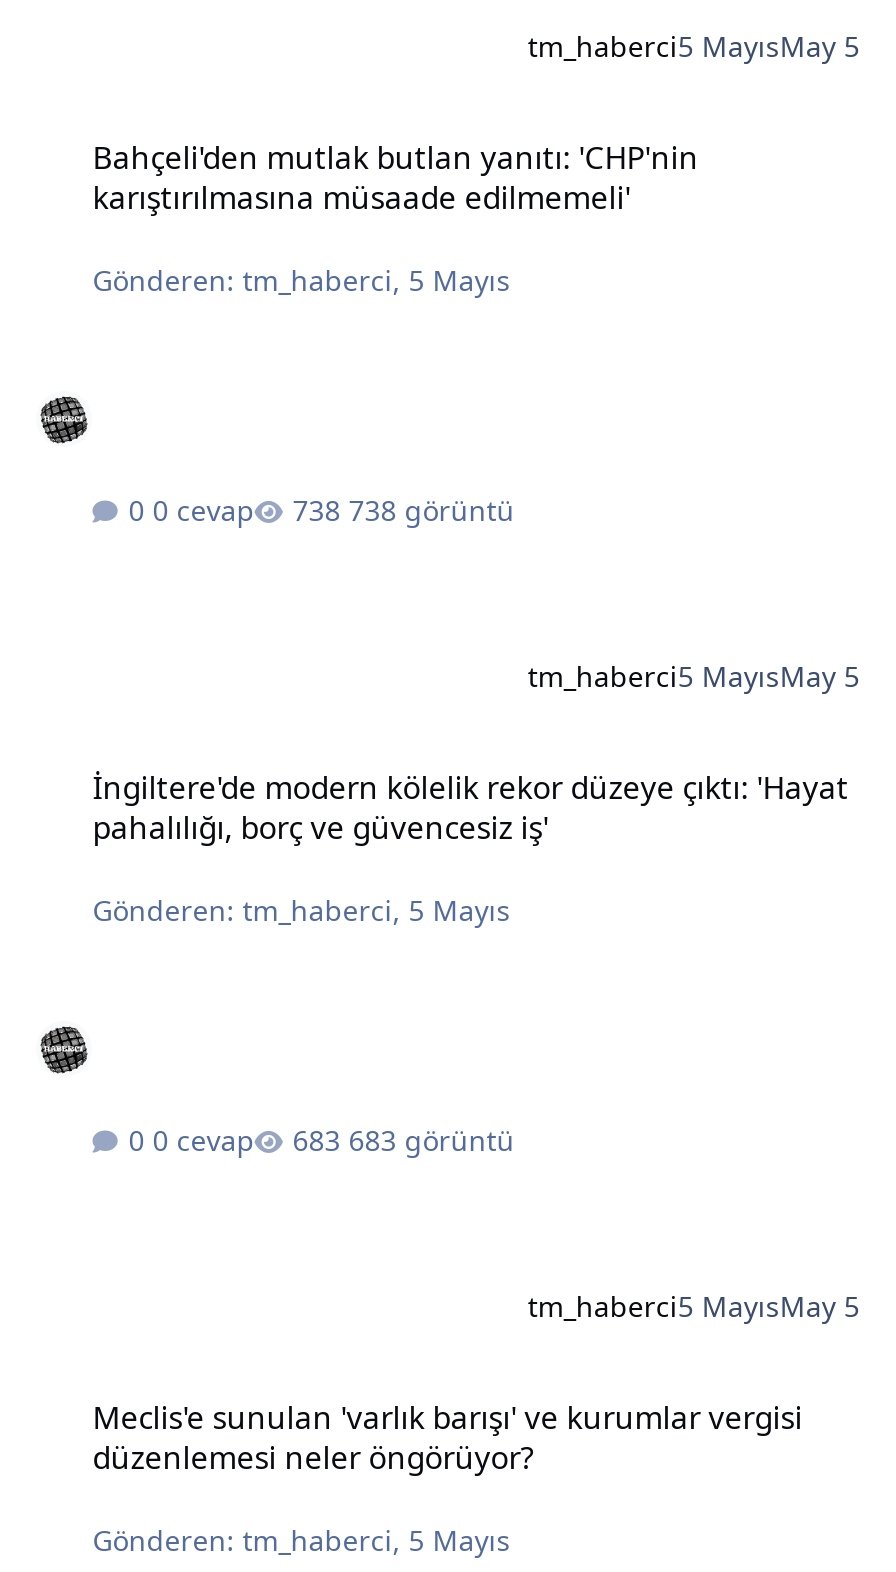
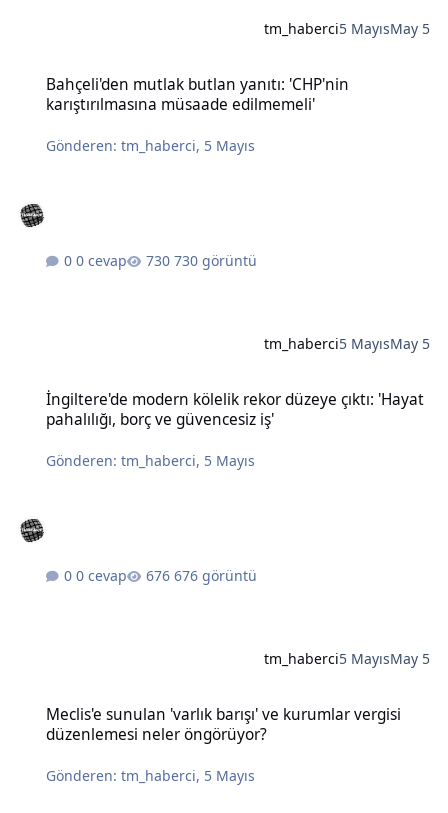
[348,491,514,529] 738 görüntü -> [174,251,257,270] 730 görüntü
[348,1121,514,1159] 683 görüntü -> [174,566,257,585] 676 görüntü

